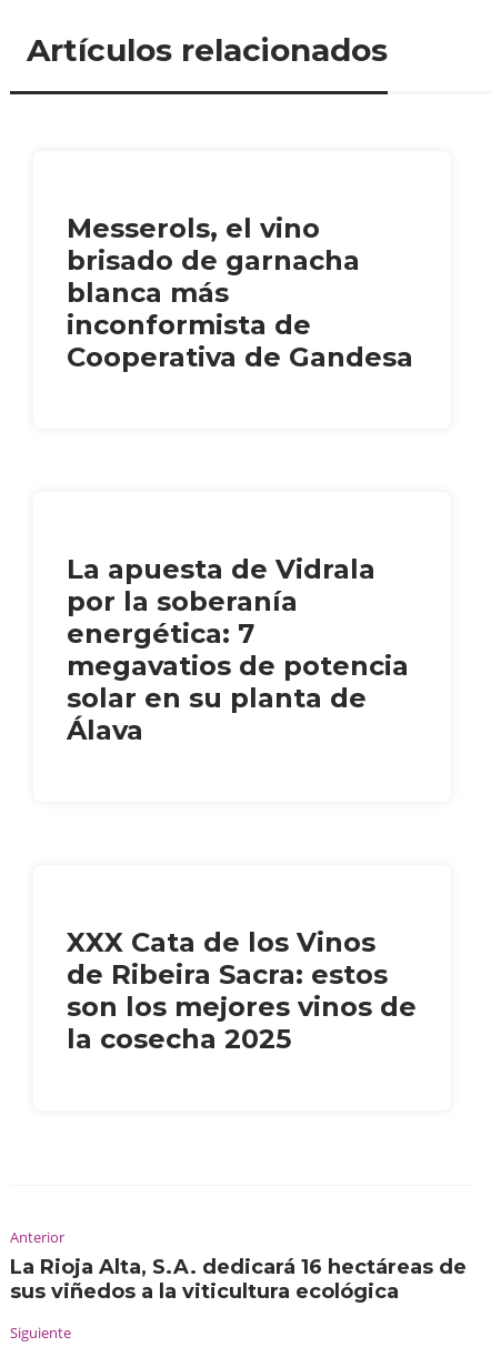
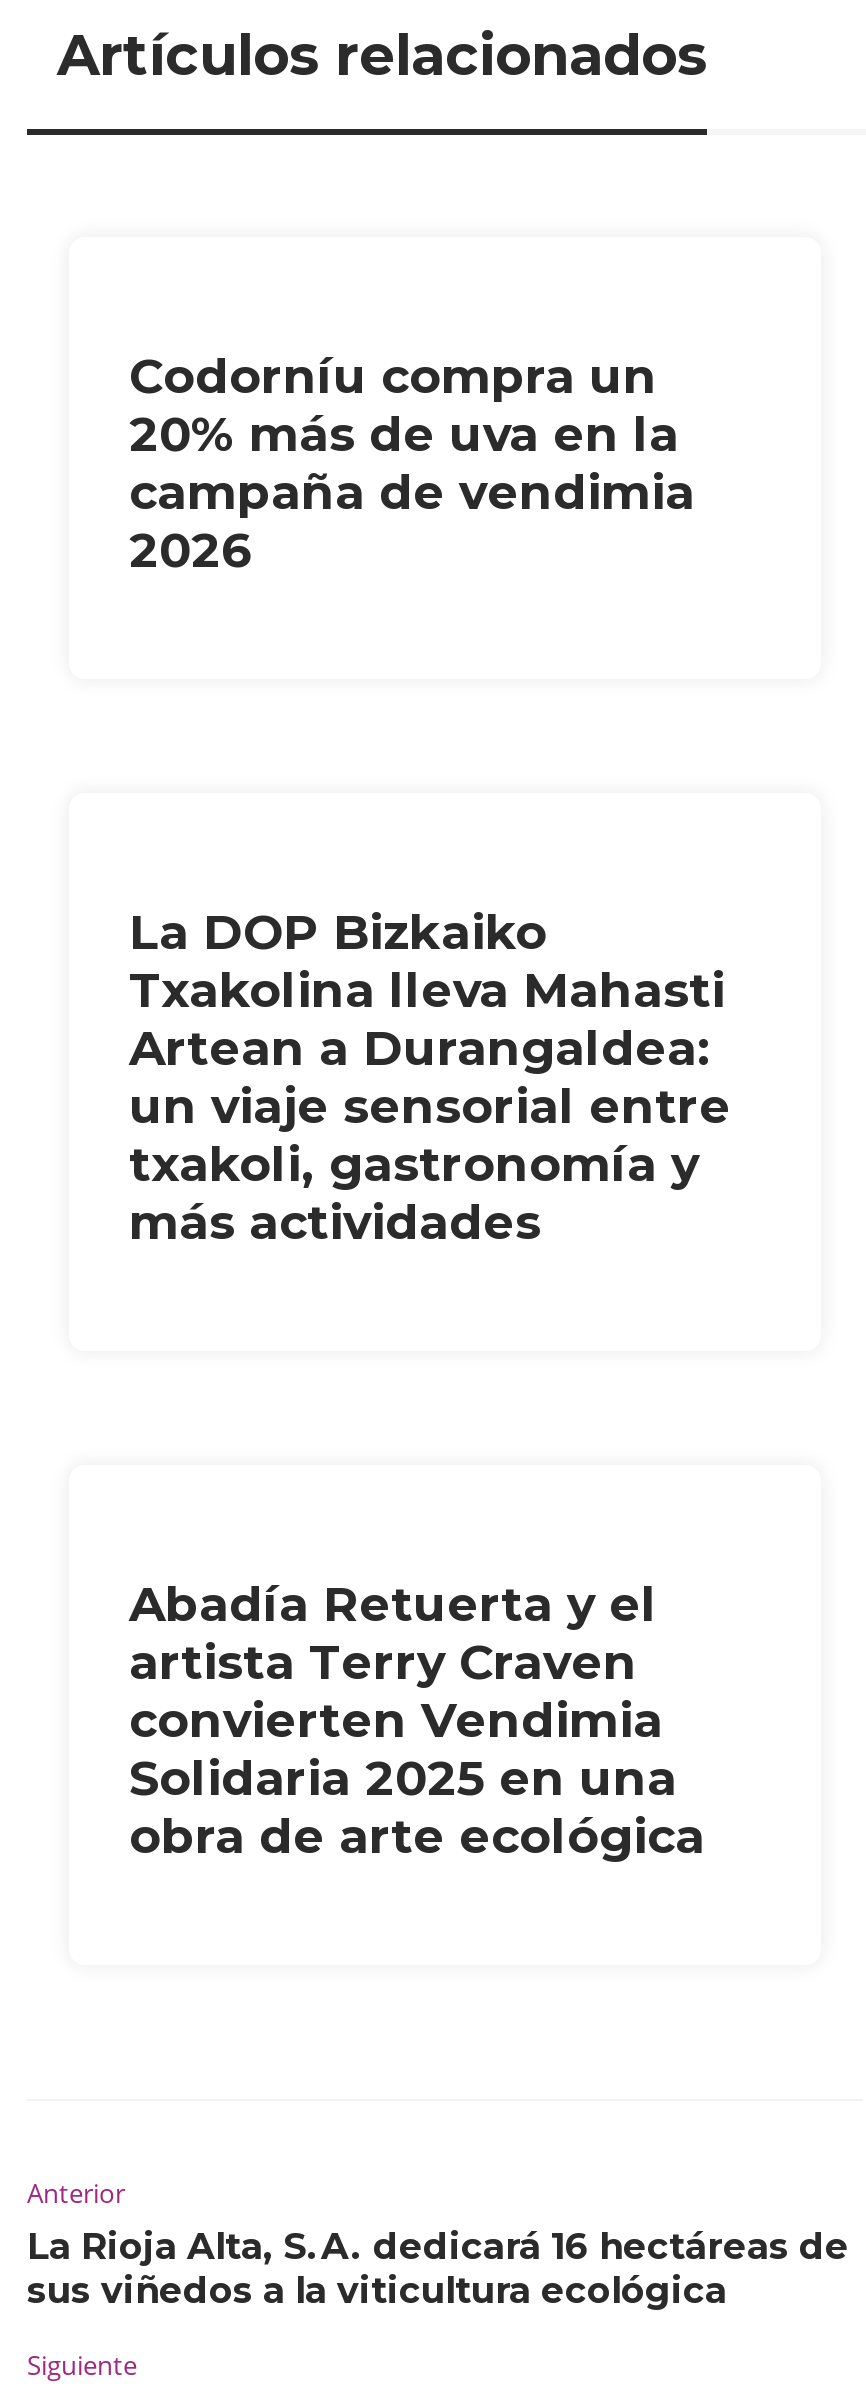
[67,212,413,373] Messerols, el vino | brisado de garnacha | blanca más | inconformista de | Cooperativa de Gandesa -> [129,347,695,579] Codorníu compra un | 20% más de uva en la | campaña de vendimia | 2026
[67,553,409,746] La apuesta de Vidrala | por la soberanía | energética: 7 | megavatios de potencia | solar en su planta de | Álava -> [129,903,731,1251] La DOP Bizkaiko | Txakolina lleva Mahasti | Artean a Durangaldea: | un viaje sensorial entre | txakoli, gastronomía y | más actividades
[67,926,417,1055] XXX Cata de los Vinos | de Ribeira Sacra: estos | son los mejores vinos de | la cosecha 2025 -> [129,1575,705,1865] Abadía Retuerta y el | artista Terry Craven | convierten Vendimia | Solidaria 2025 en una | obra de arte ecológica

